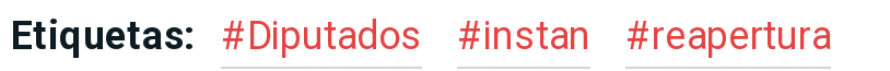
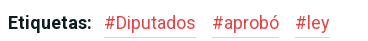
[457,11,831,57] #instan | #reapertura -> [212,12,330,33] #aprobó | #ley

